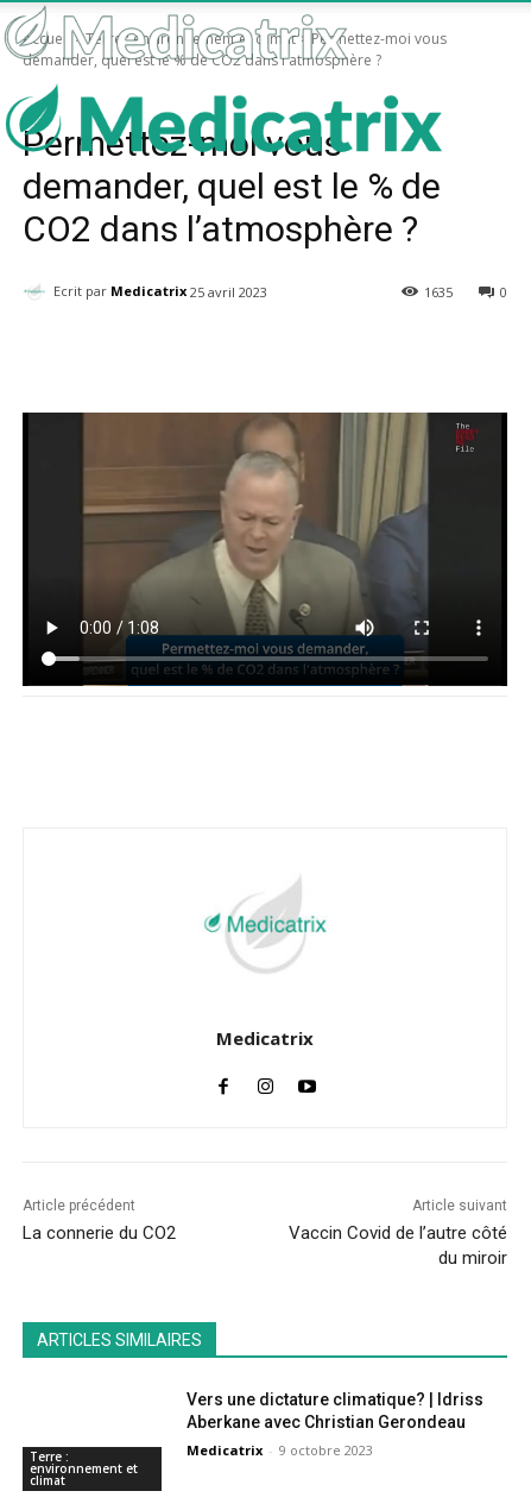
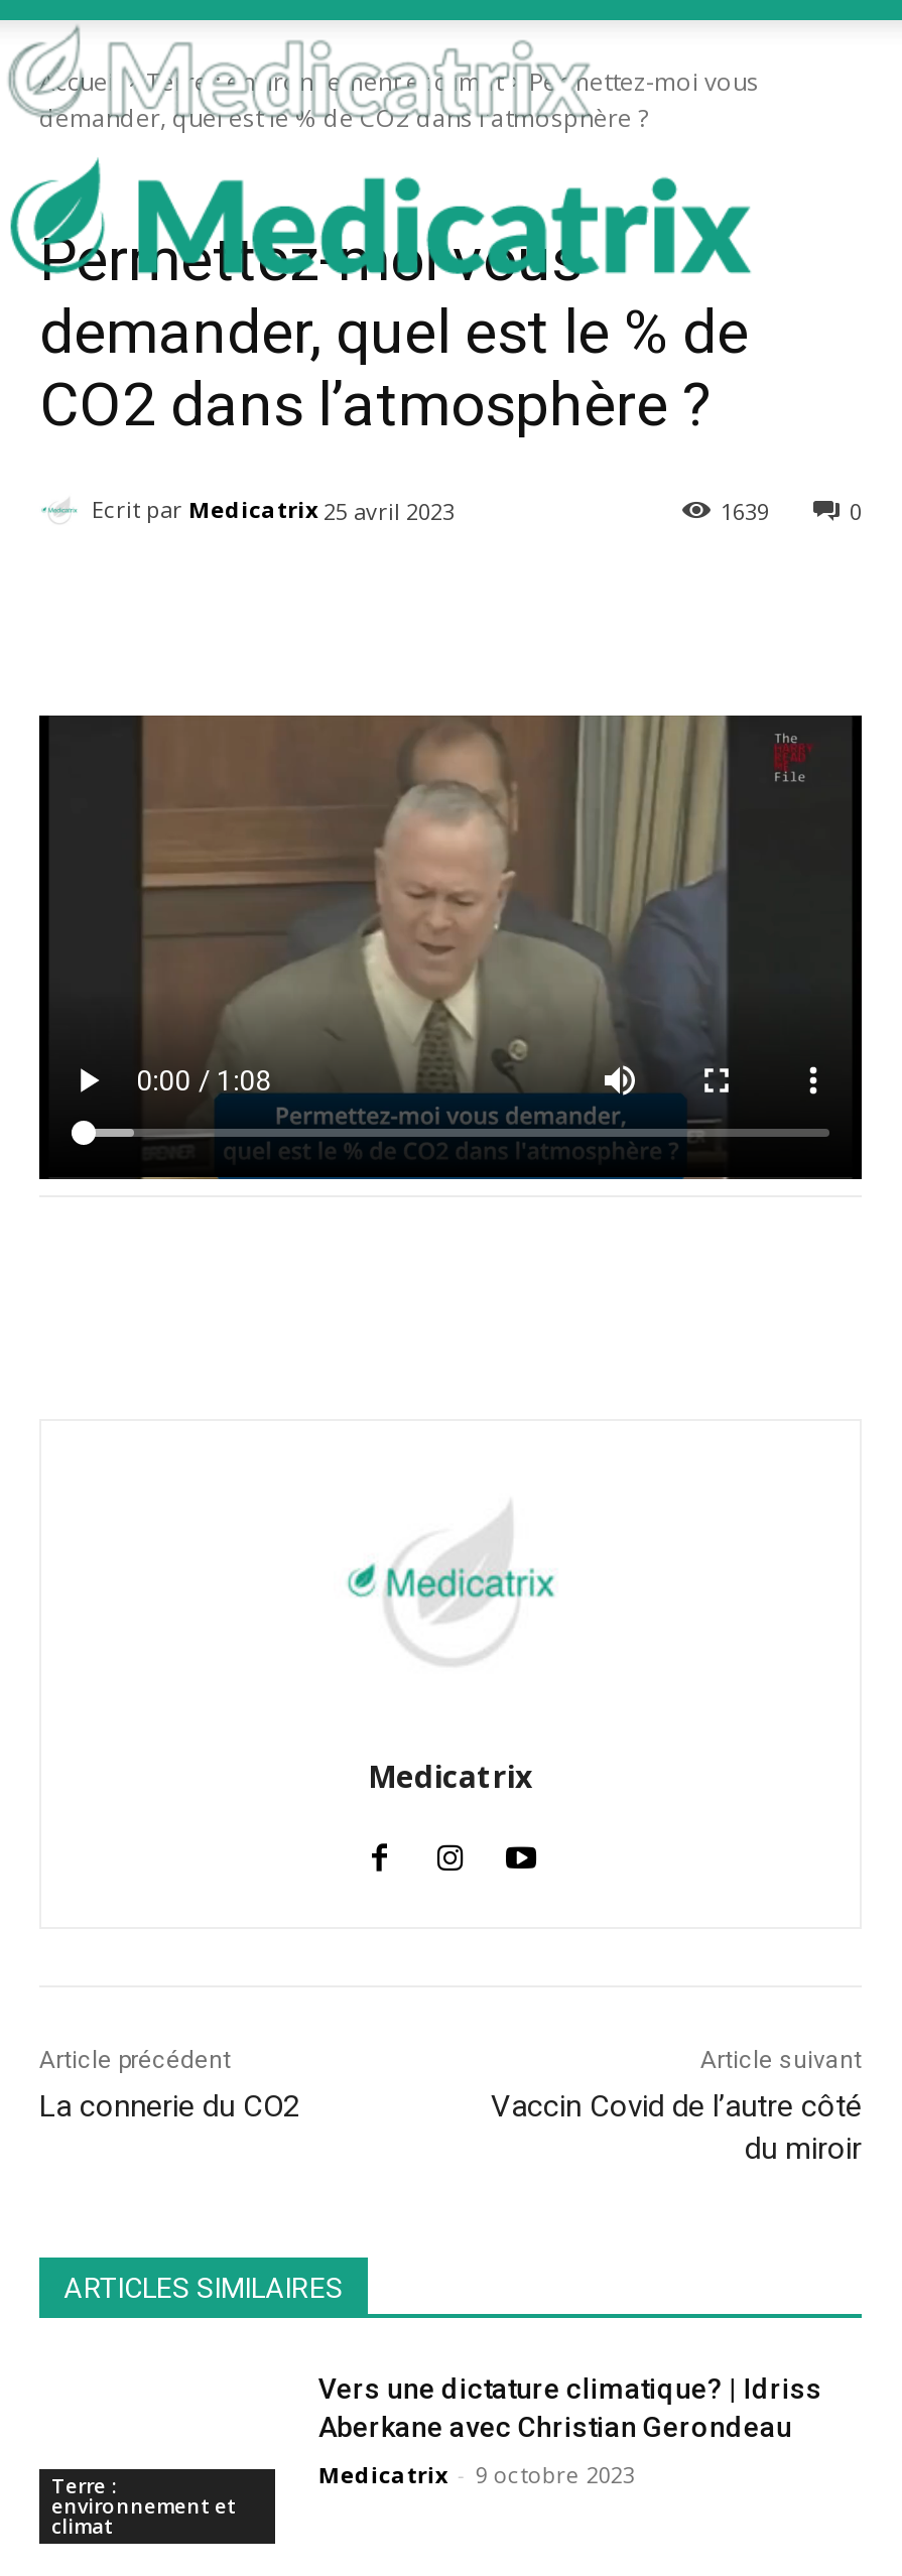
[424,283,453,300] 1635 -> [721,495,769,525] 1639

